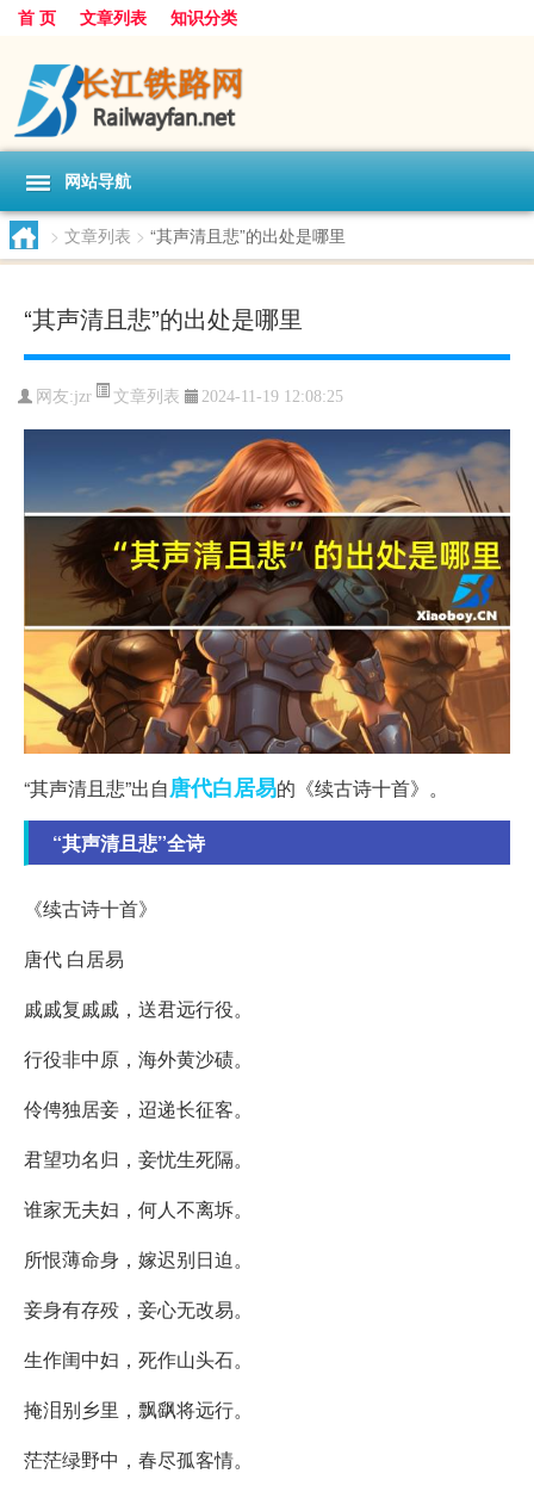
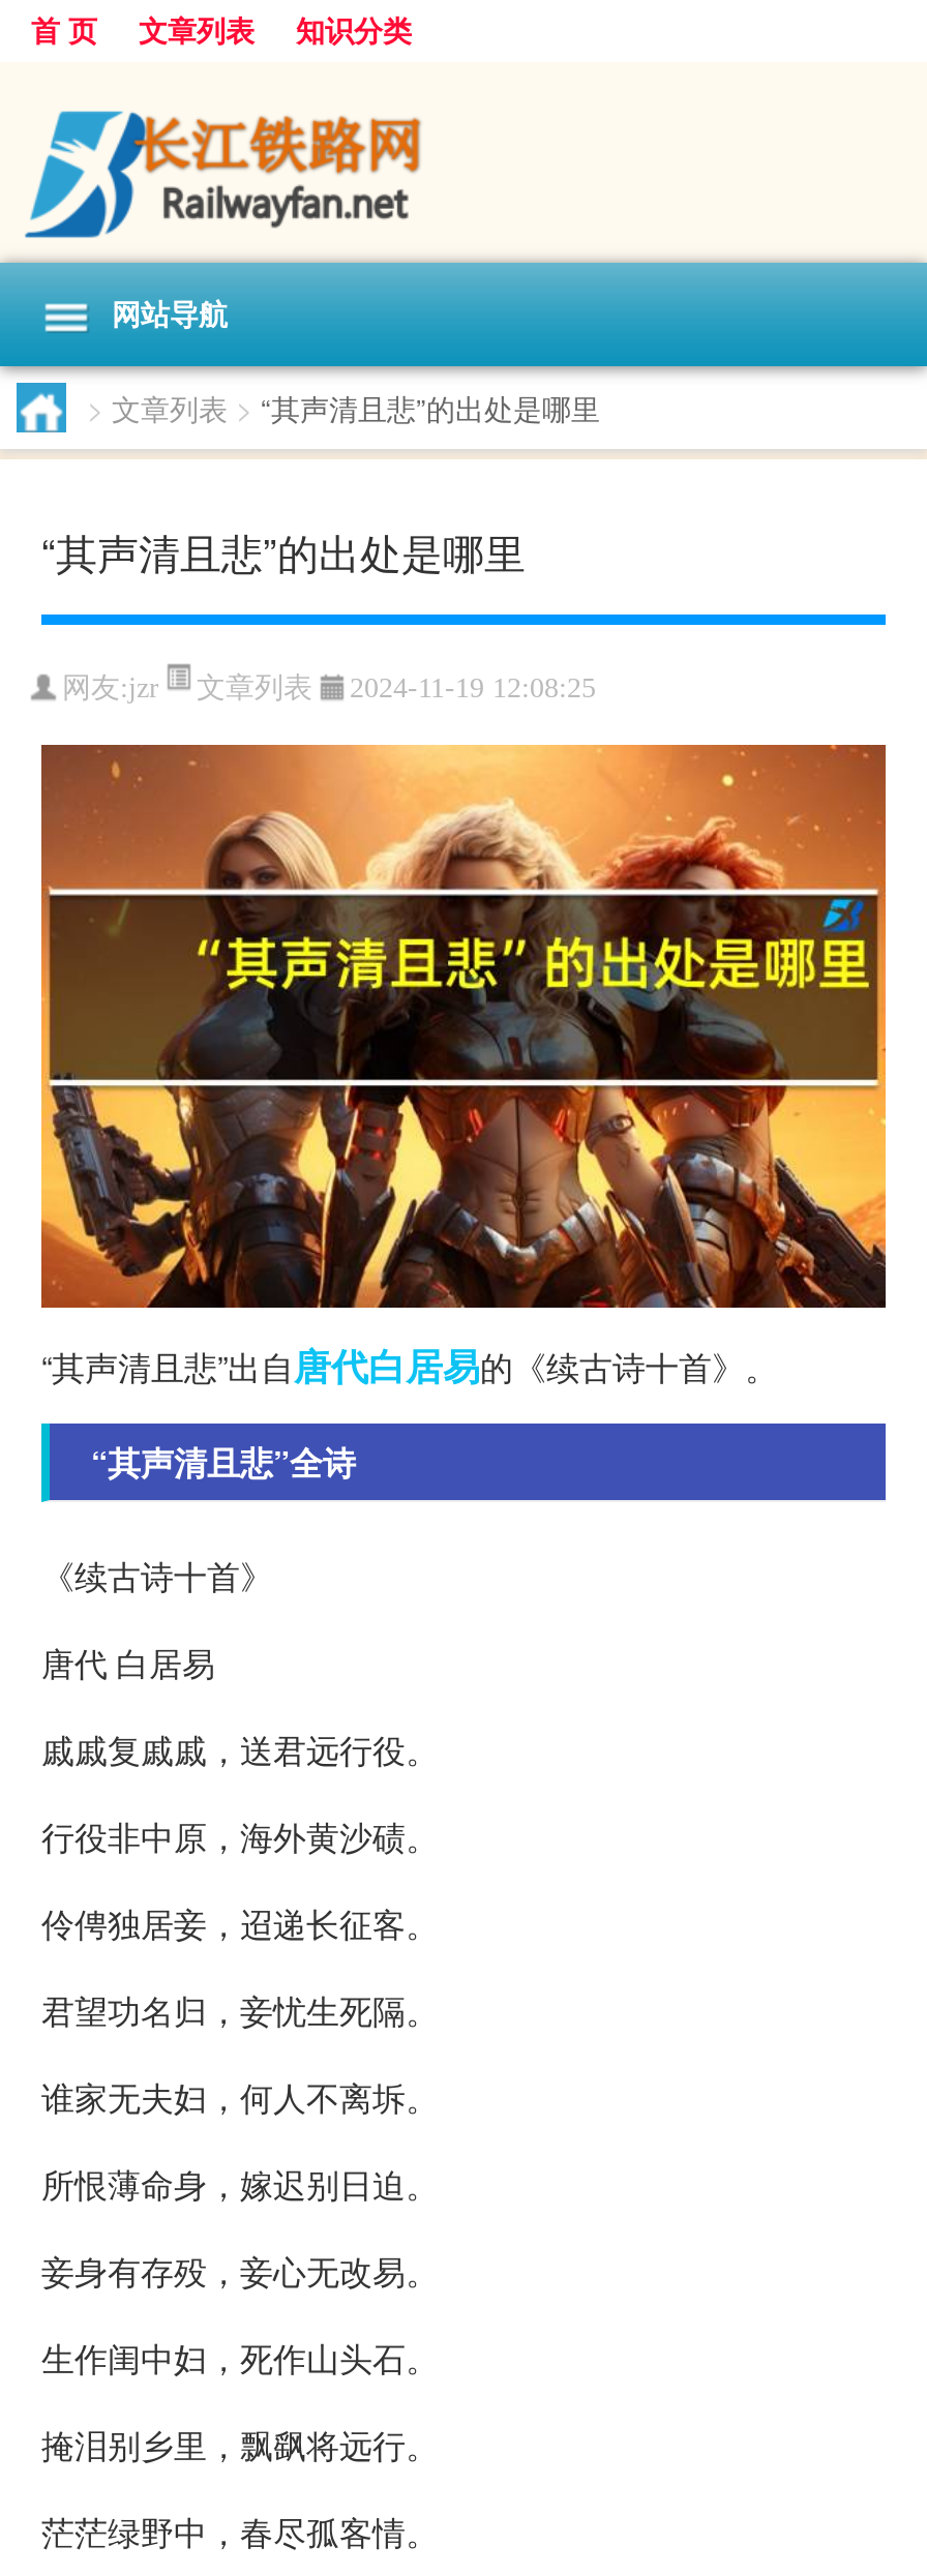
[23,428,511,755] [image] -> [39,743,888,1310] [image]

